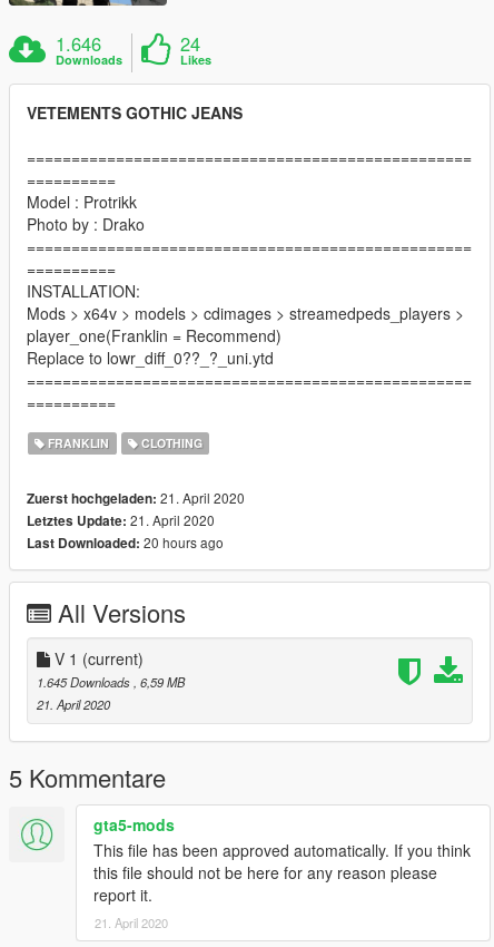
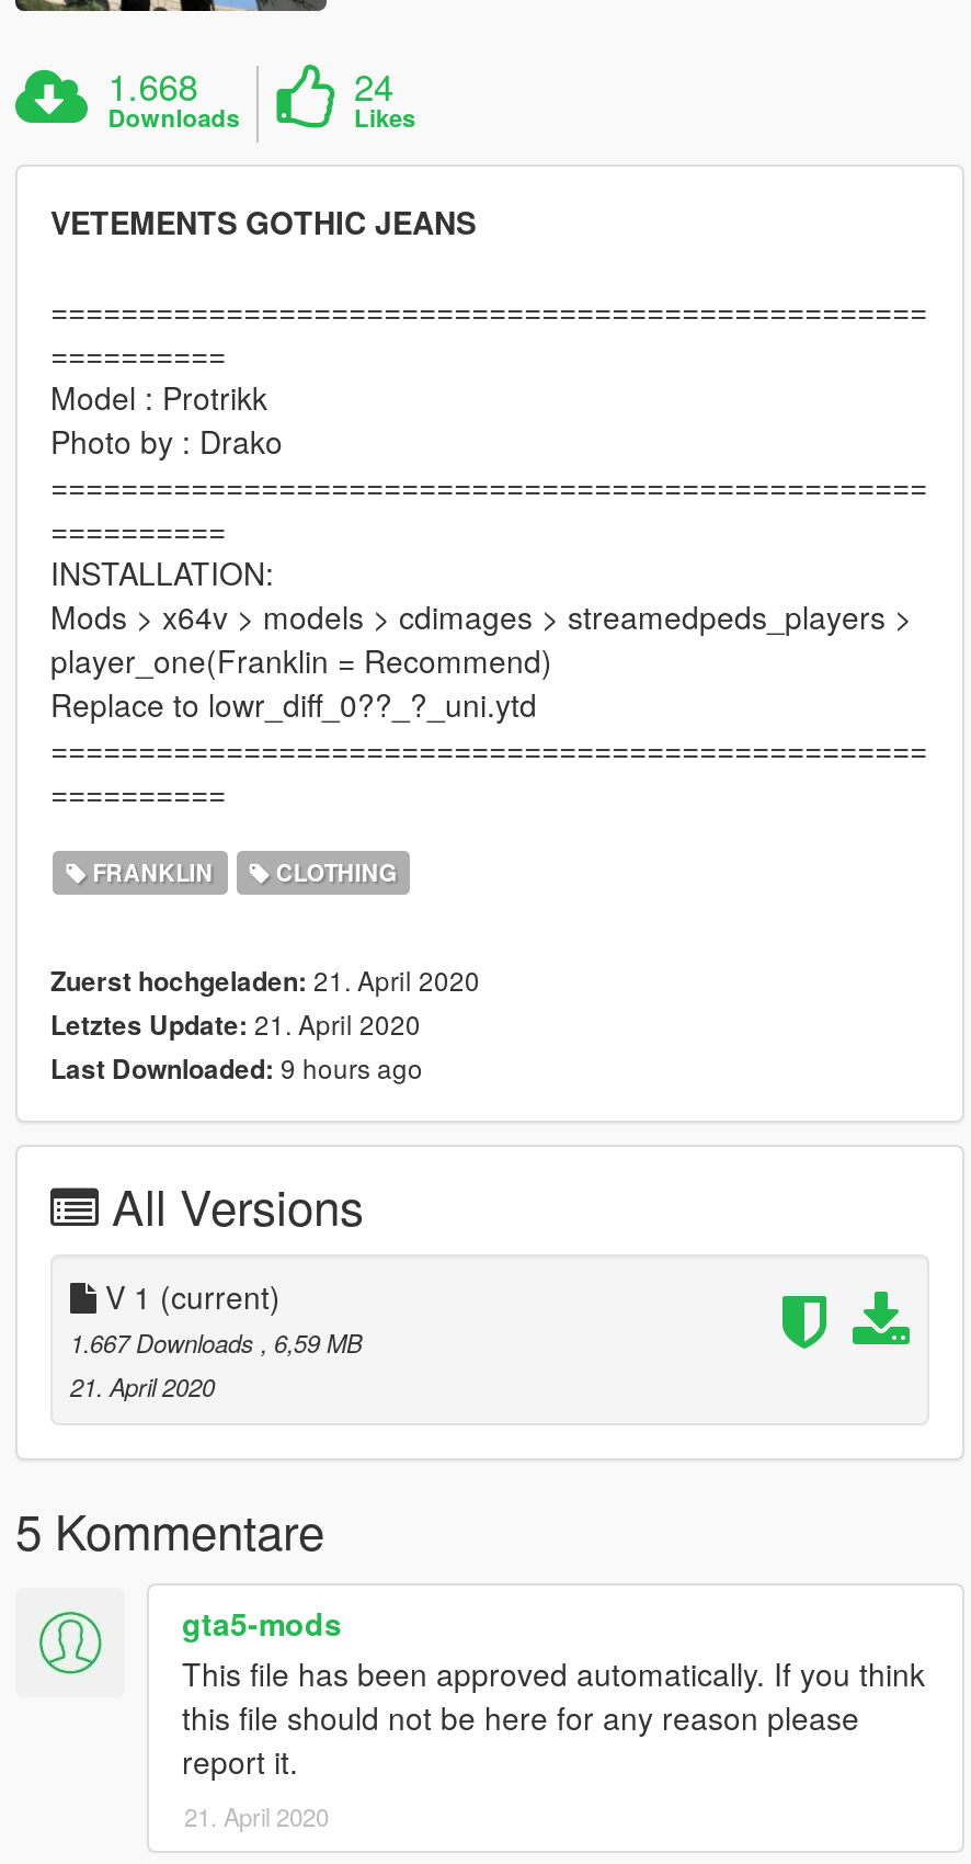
[56,30,101,57] 1.646 -> [108,59,198,112] 1.668
[27,532,224,552] Last Downloaded: 20 hours ago -> [50,1048,423,1087] Last Downloaded: 9 hours ago
[37,673,185,691] 1.645 Downloads, 6,59 MB -> [70,1324,362,1359] 1.667 Downloads, 6,59 MB

